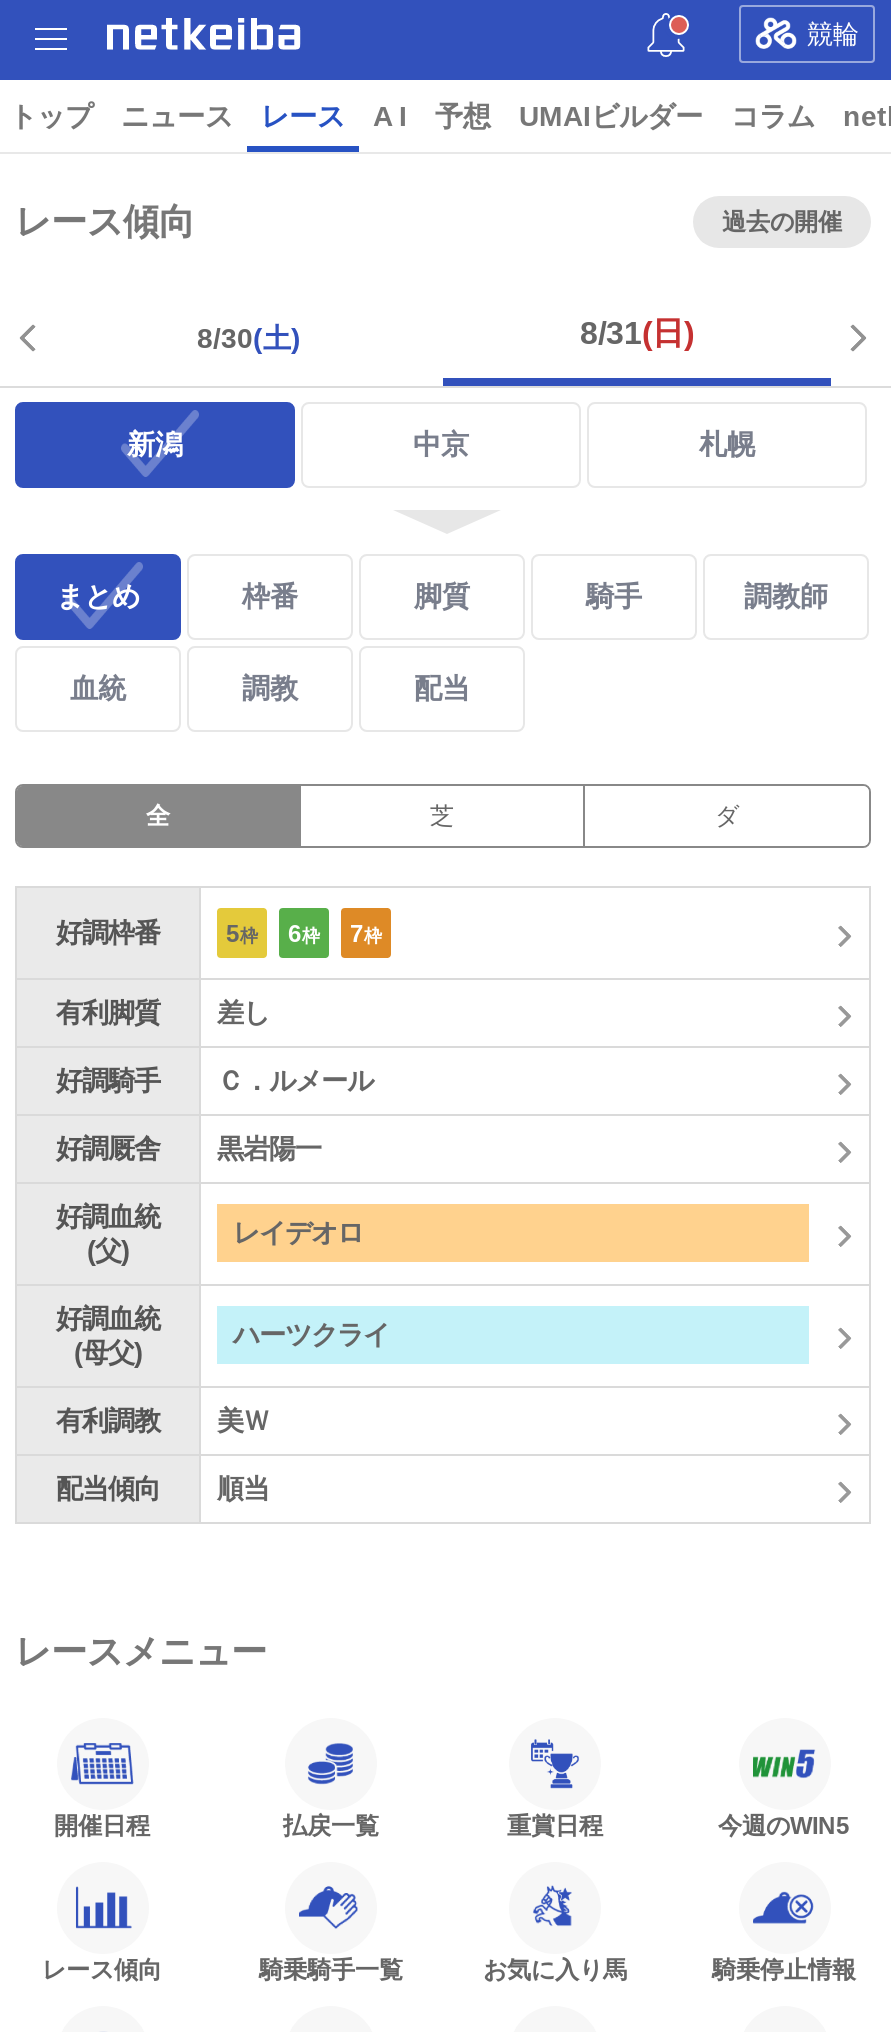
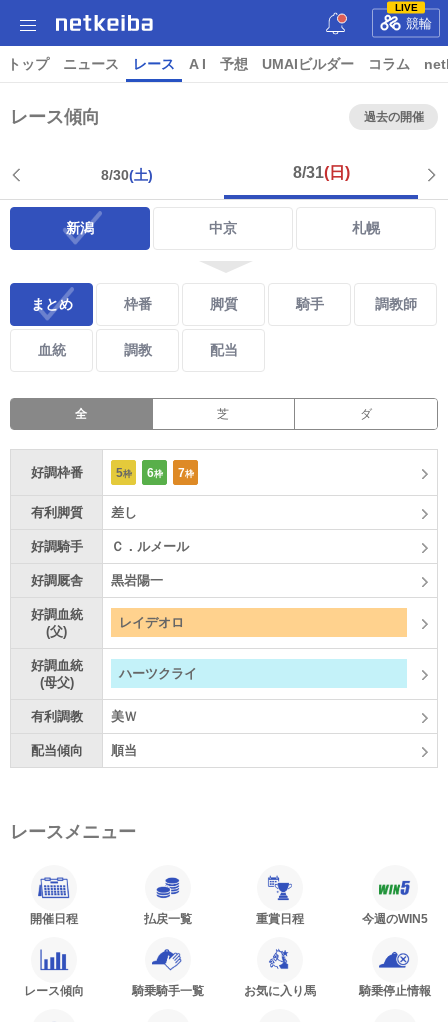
none -> [394,1,417,12] LIVE

